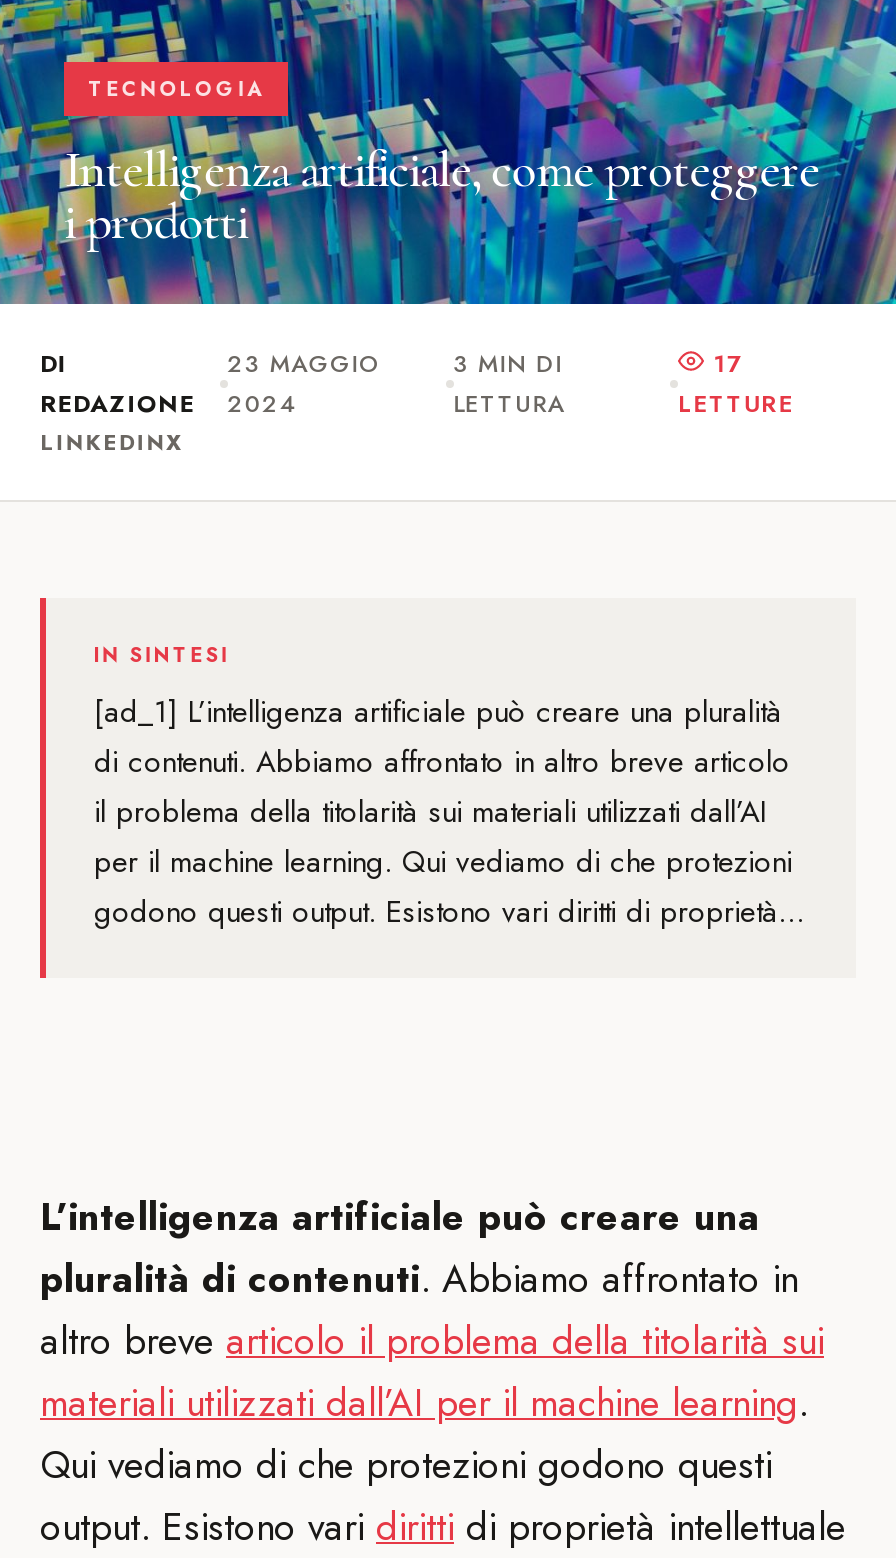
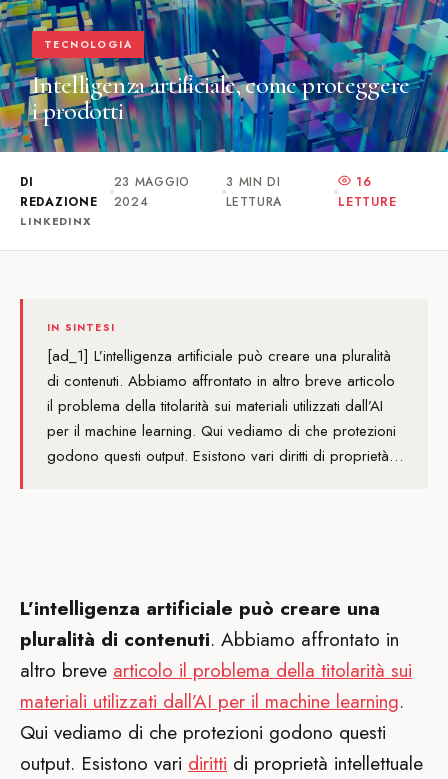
[704,346,742,382] 17 -> [351,173,371,191] 16

